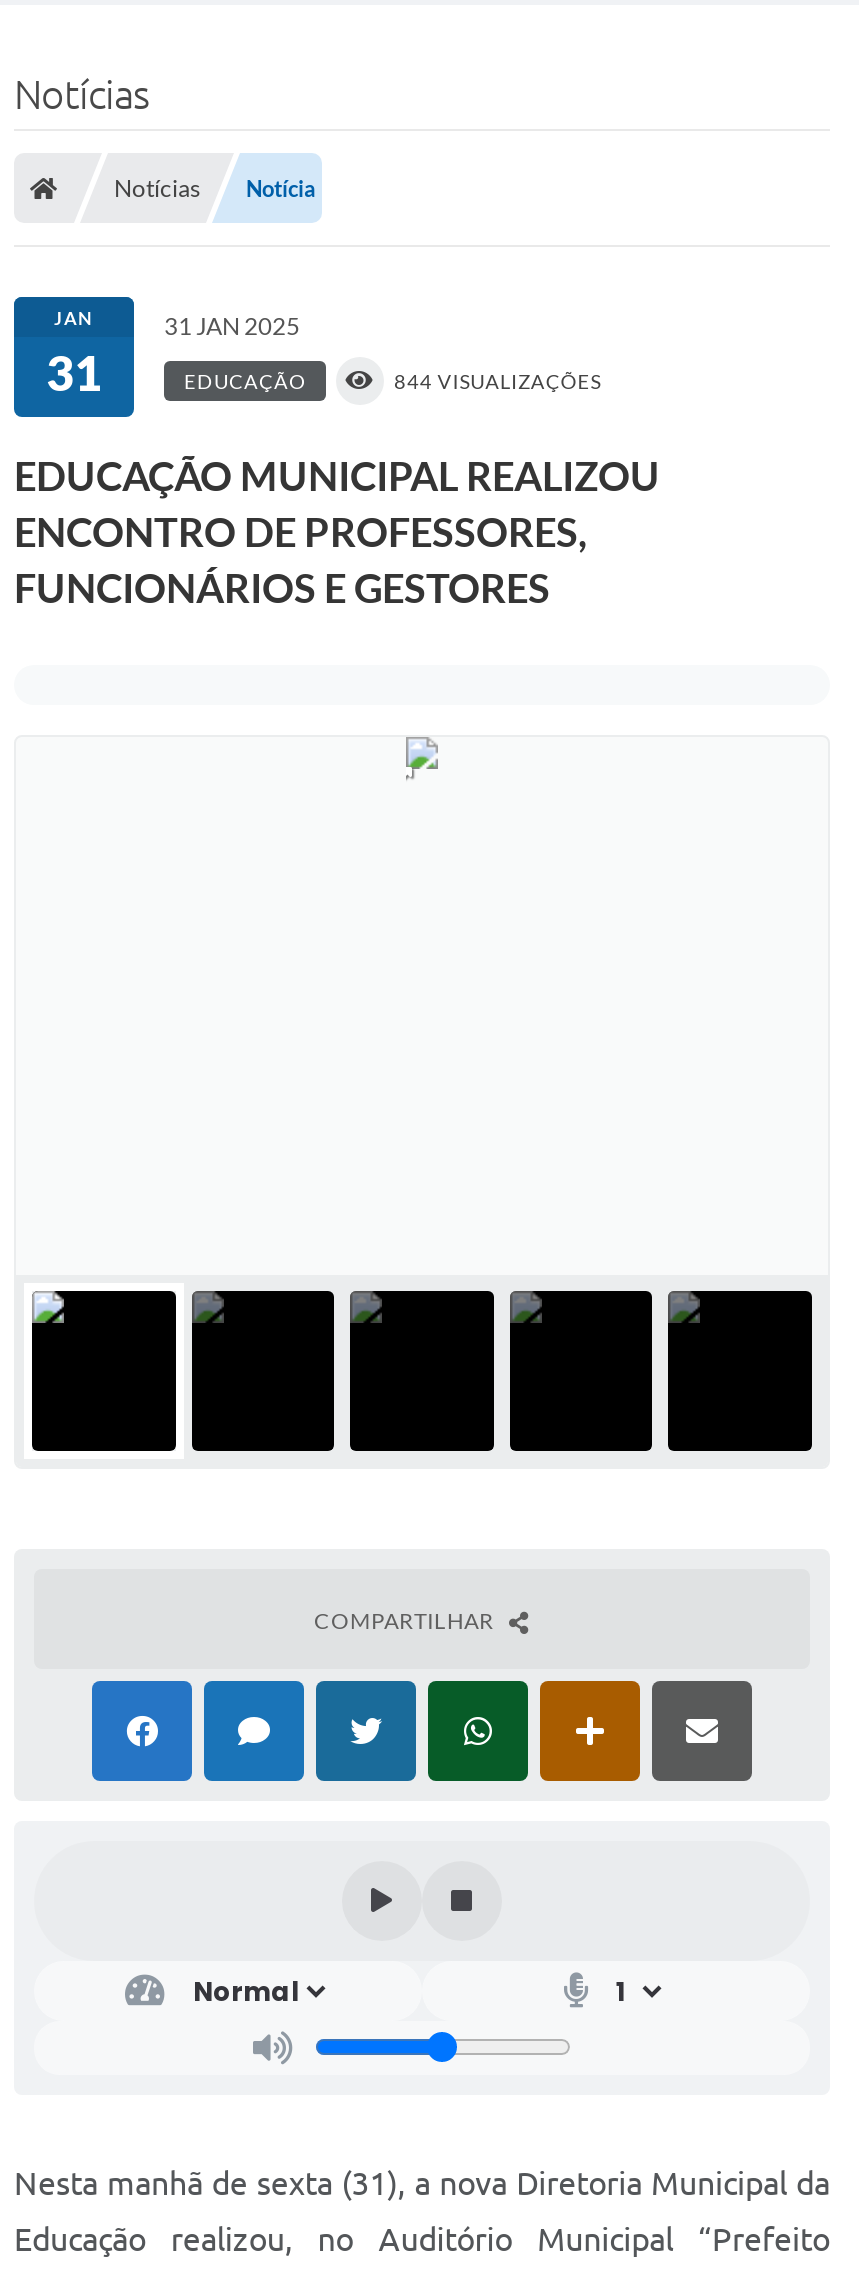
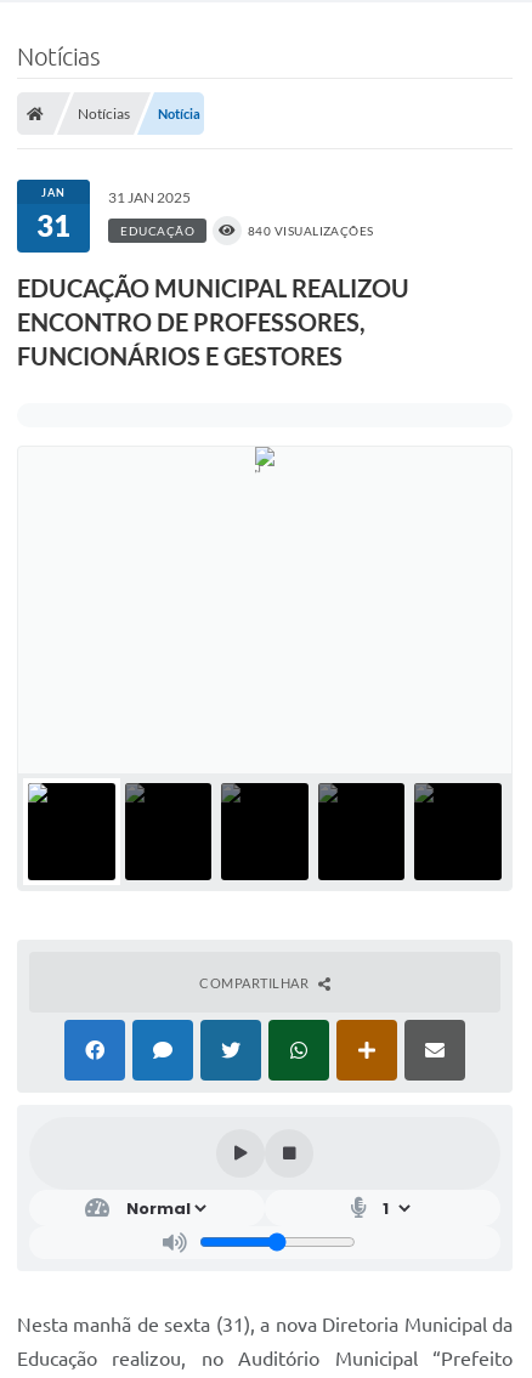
[394,370,601,394] 844 VISUALIZAÇÕES -> [248,224,374,239] 840 VISUALIZAÇÕES

